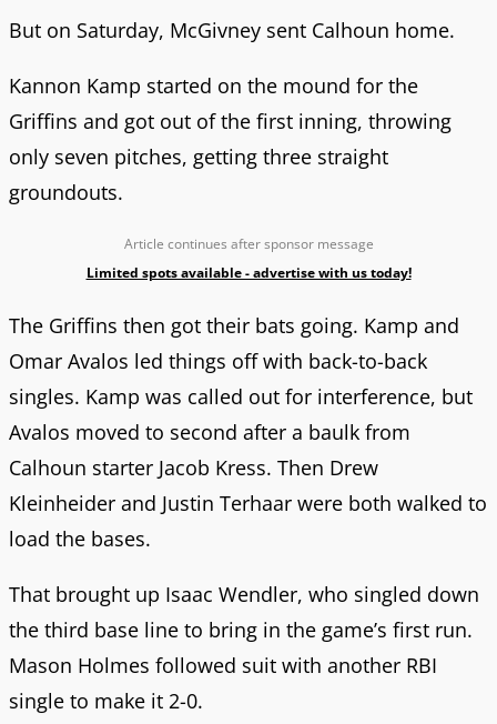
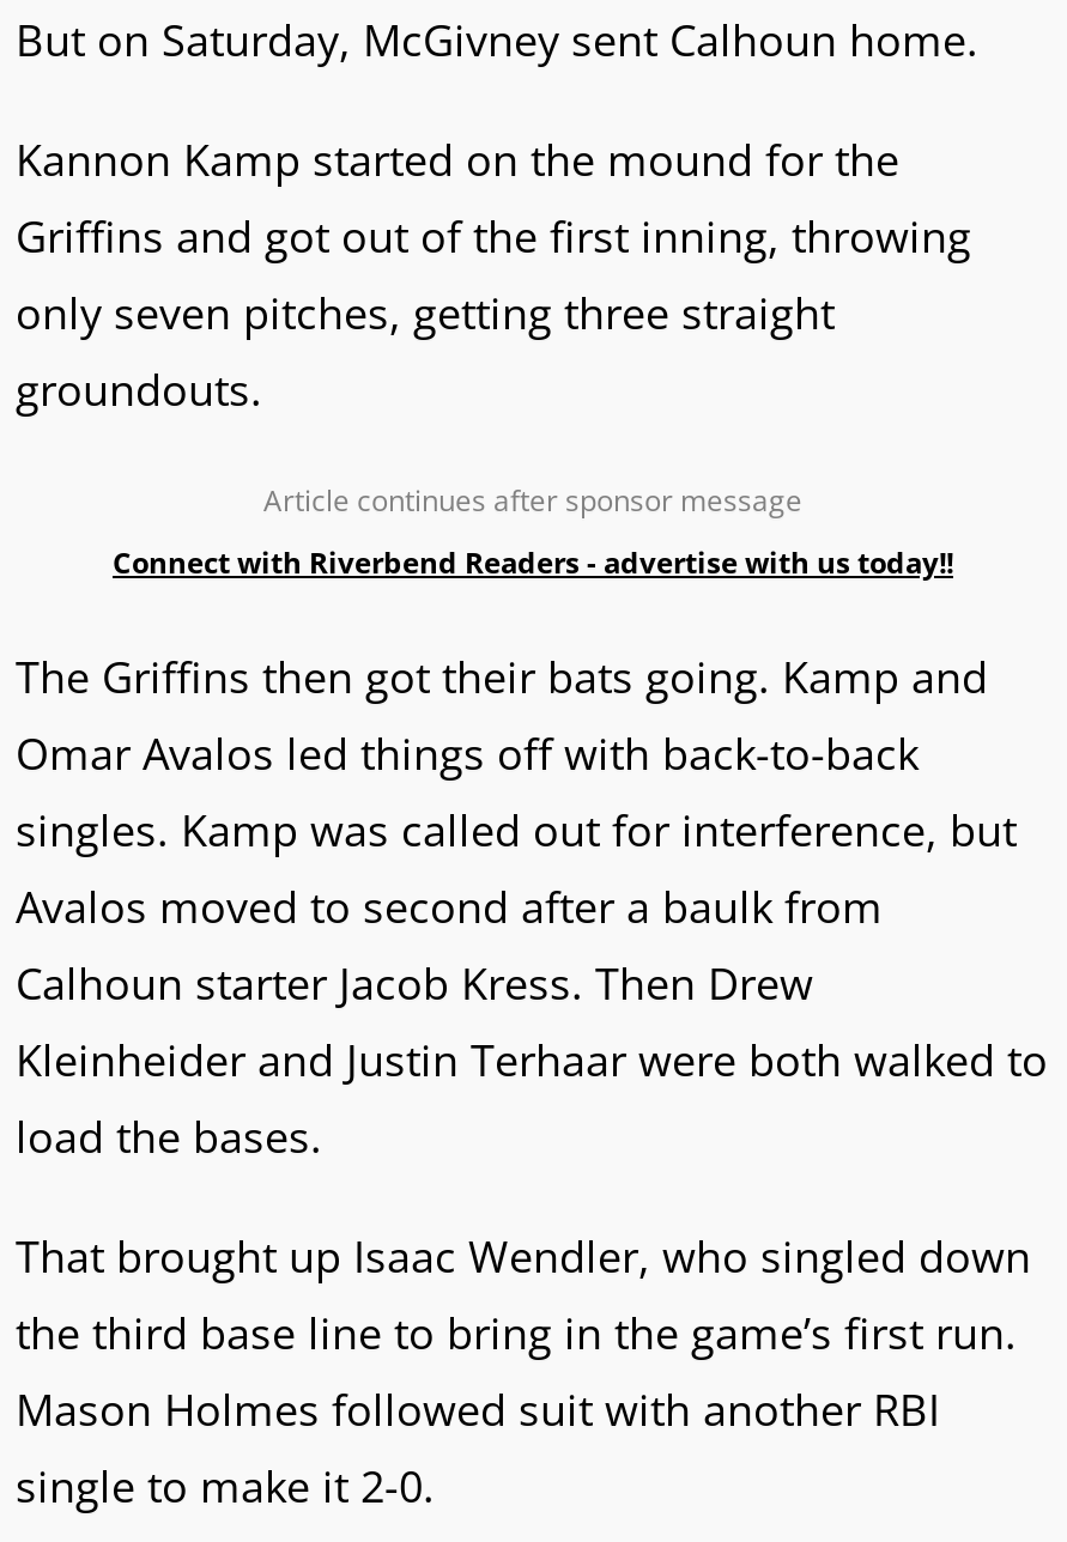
[86,263,411,282] Limited spots available - advertise with us today! -> [113,542,953,583] Connect with Riverbend Readers - advertise with us today!!

